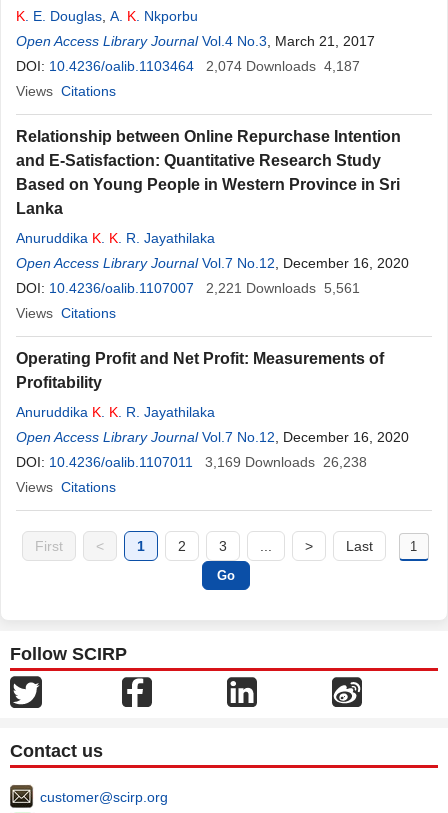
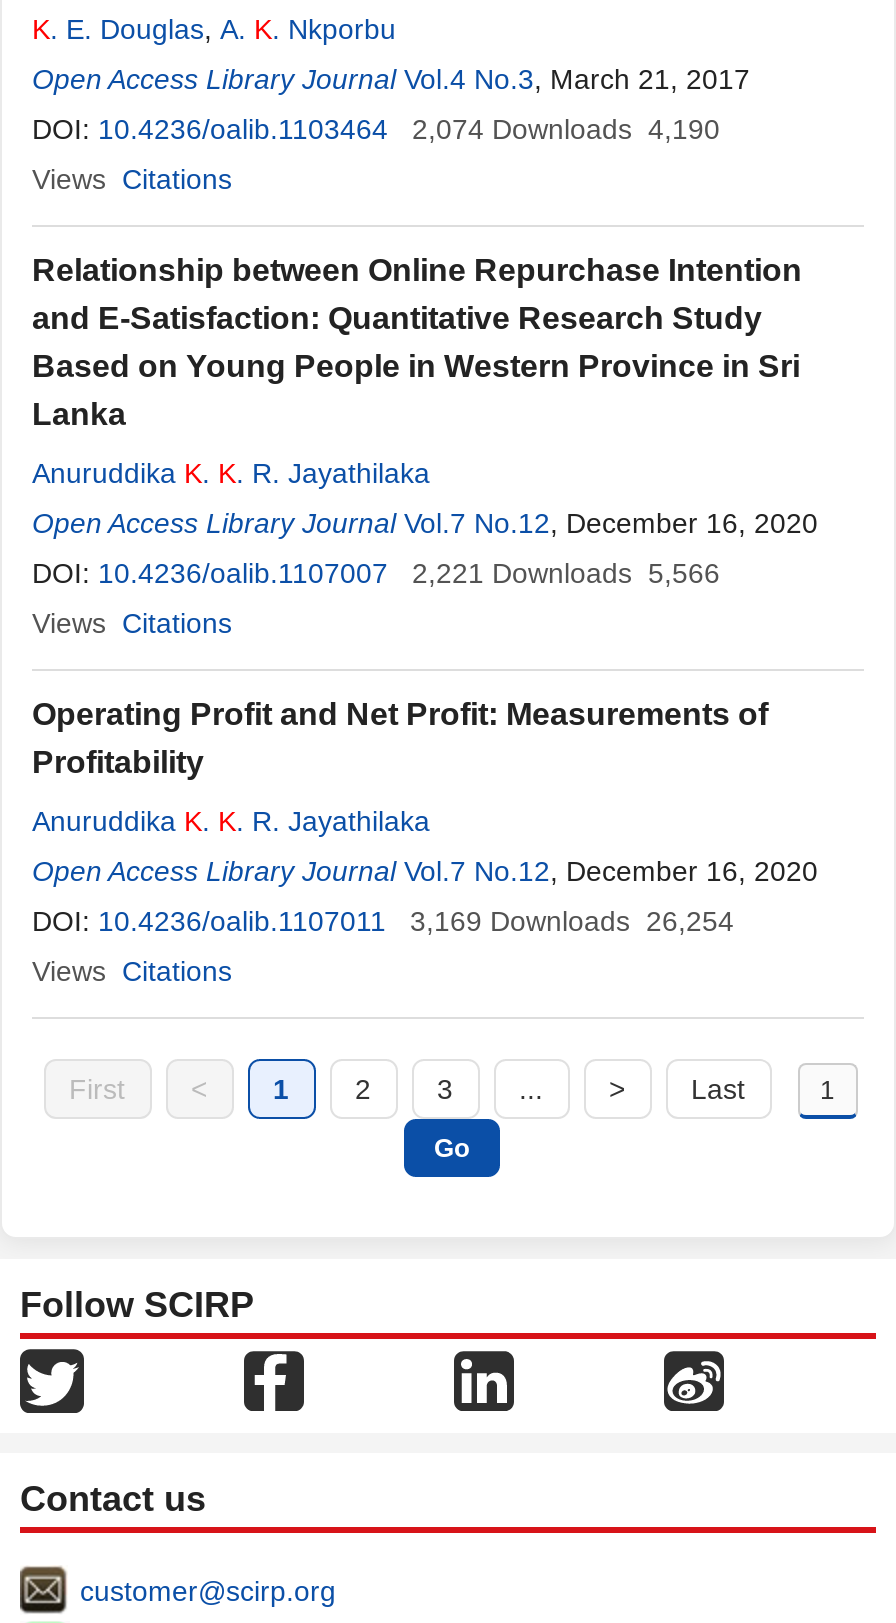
[16,58,360,74] DOI: 10.4236/oalib.1103464 2,074 Downloads 4,187 -> [32,113,720,145] DOI: 10.4236/oalib.1103464 2,074 Downloads 4,190
[16,280,360,296] DOI: 10.4236/oalib.1107007 2,221 Downloads 5,561 -> [32,557,720,589] DOI: 10.4236/oalib.1107007 2,221 Downloads 5,566
[16,454,367,470] DOI: 10.4236/oalib.1107011 3,169 Downloads 26,238 -> [32,905,734,937] DOI: 10.4236/oalib.1107011 3,169 Downloads 26,254

